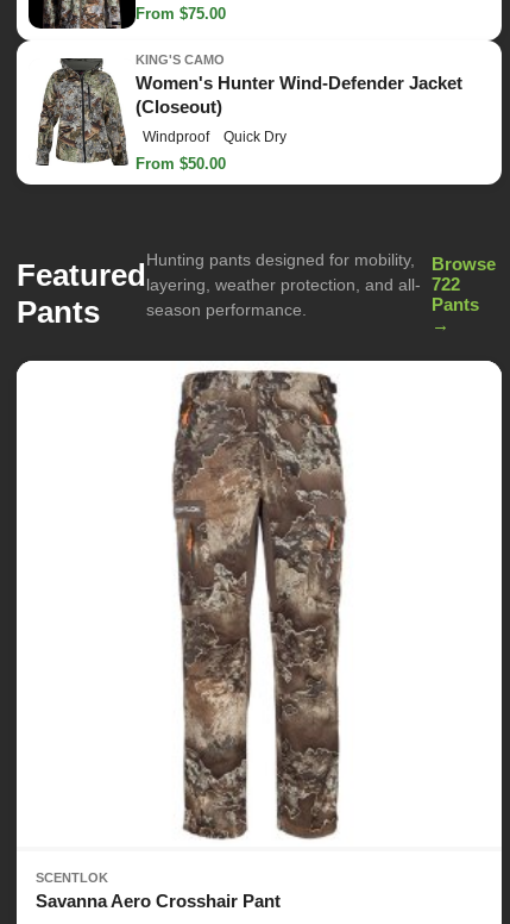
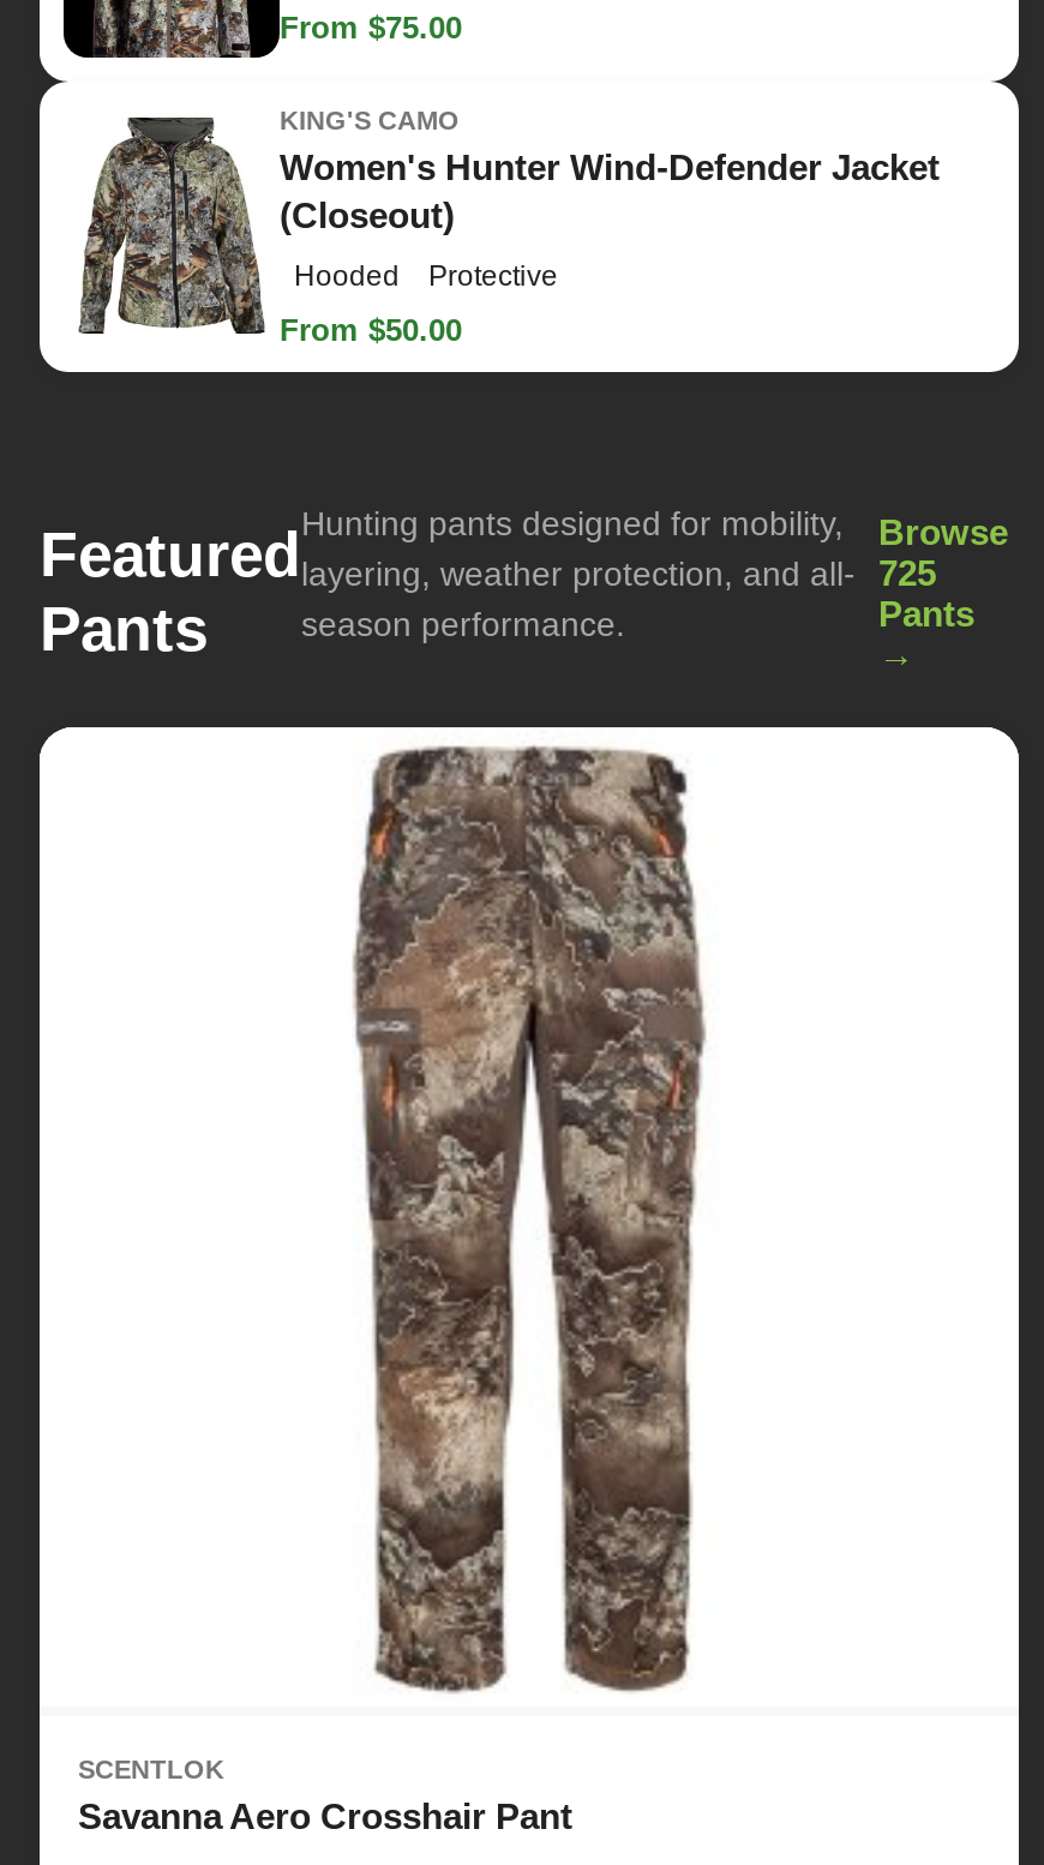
[143,128,287,145] Windproof | Quick Dry -> [294,259,558,293] Hooded | Protective
[17,251,496,295] Featured layering, weather protection, and all- Hunting pants designed for mobility, 722 Browse -> [40,505,1008,594] Featured layering, weather protection, and all- Hunting pants designed for mobility, 725 Browse

